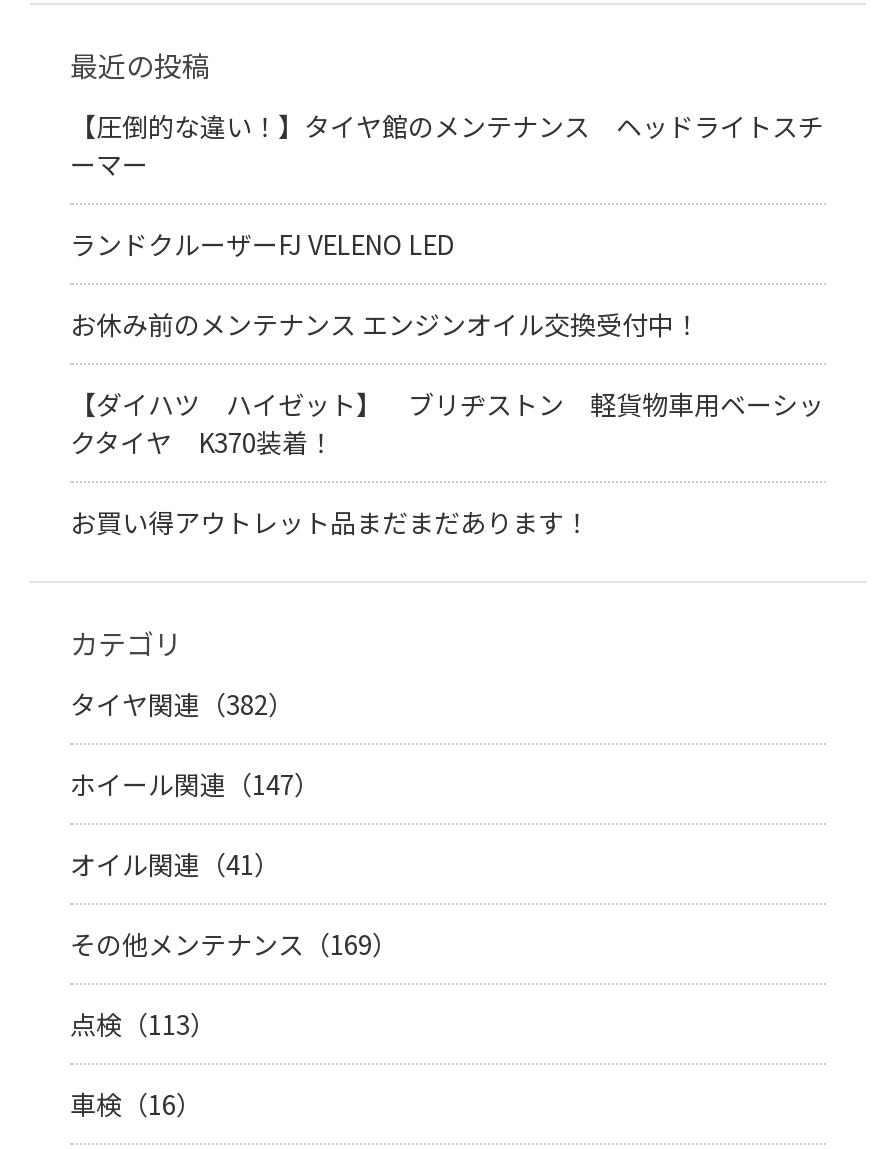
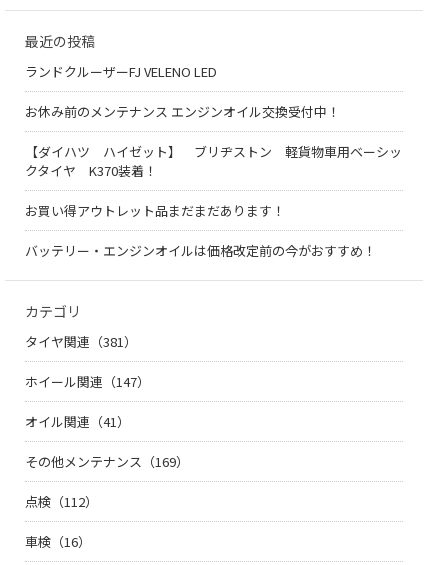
[70,108,824,184] 【圧倒的な違い！】タイヤ館のメンテナンス ヘッドライトスチ | ーマー -> none
moved [70,226,824,542] -> [25,62,402,220]: ランドクルーザーFJ VELENO LED | お休み前のメンテナンス エンジンオイル交換受付中！ | 【ダイハツ ハイゼット】 ブリヂストン 軽貨物車用ベーシッ | クタイヤ K370装着！ | お買い得アウトレット品まだまだあります！
none -> [25,241,376,260] バッテリー・エンジンオイルは価格改定前の今がおすすめ！
[70,686,294,724] タイヤ関連（382） -> [25,332,137,351] タイヤ関連（381）
[70,1006,216,1044] 点検（113） -> [25,492,98,511] 点検（112）

